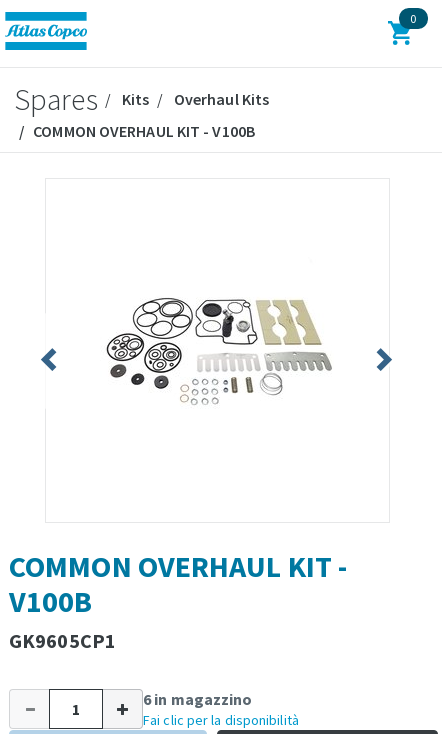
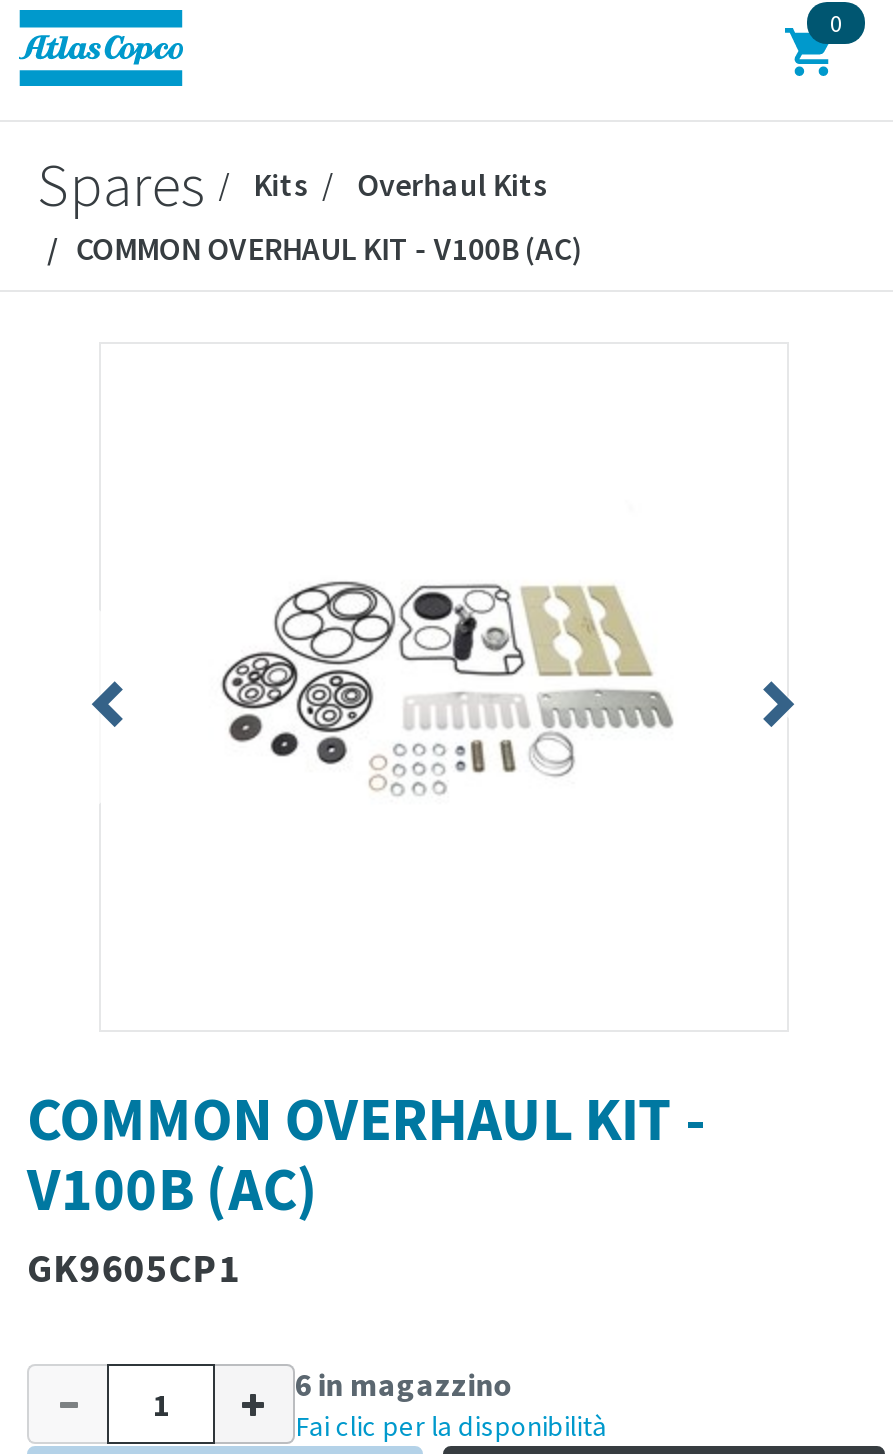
[33,121,255,141] COMMON OVERHAUL KIT - V100B -> [75,228,582,268] COMMON OVERHAUL KIT - V100B (AC)
[9,582,92,620] V100B -> [27,1150,319,1226] V100B (AC)

